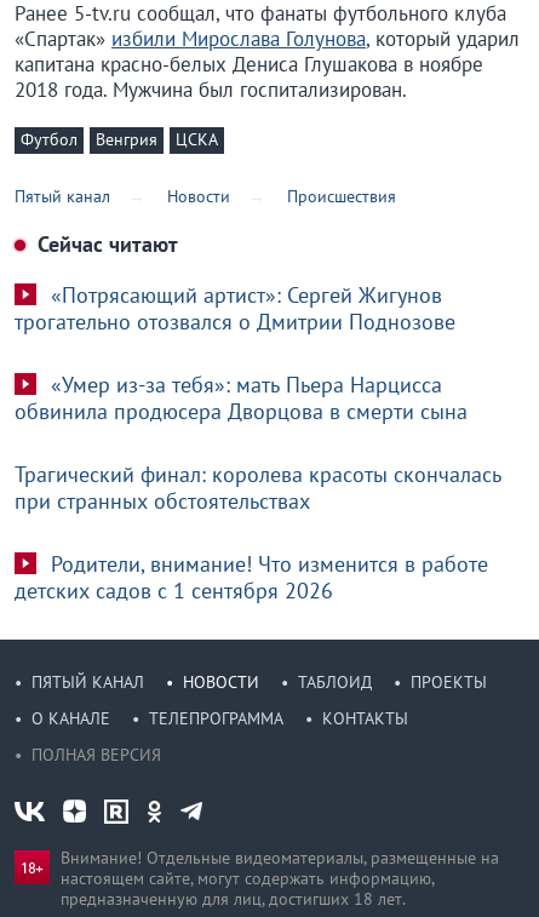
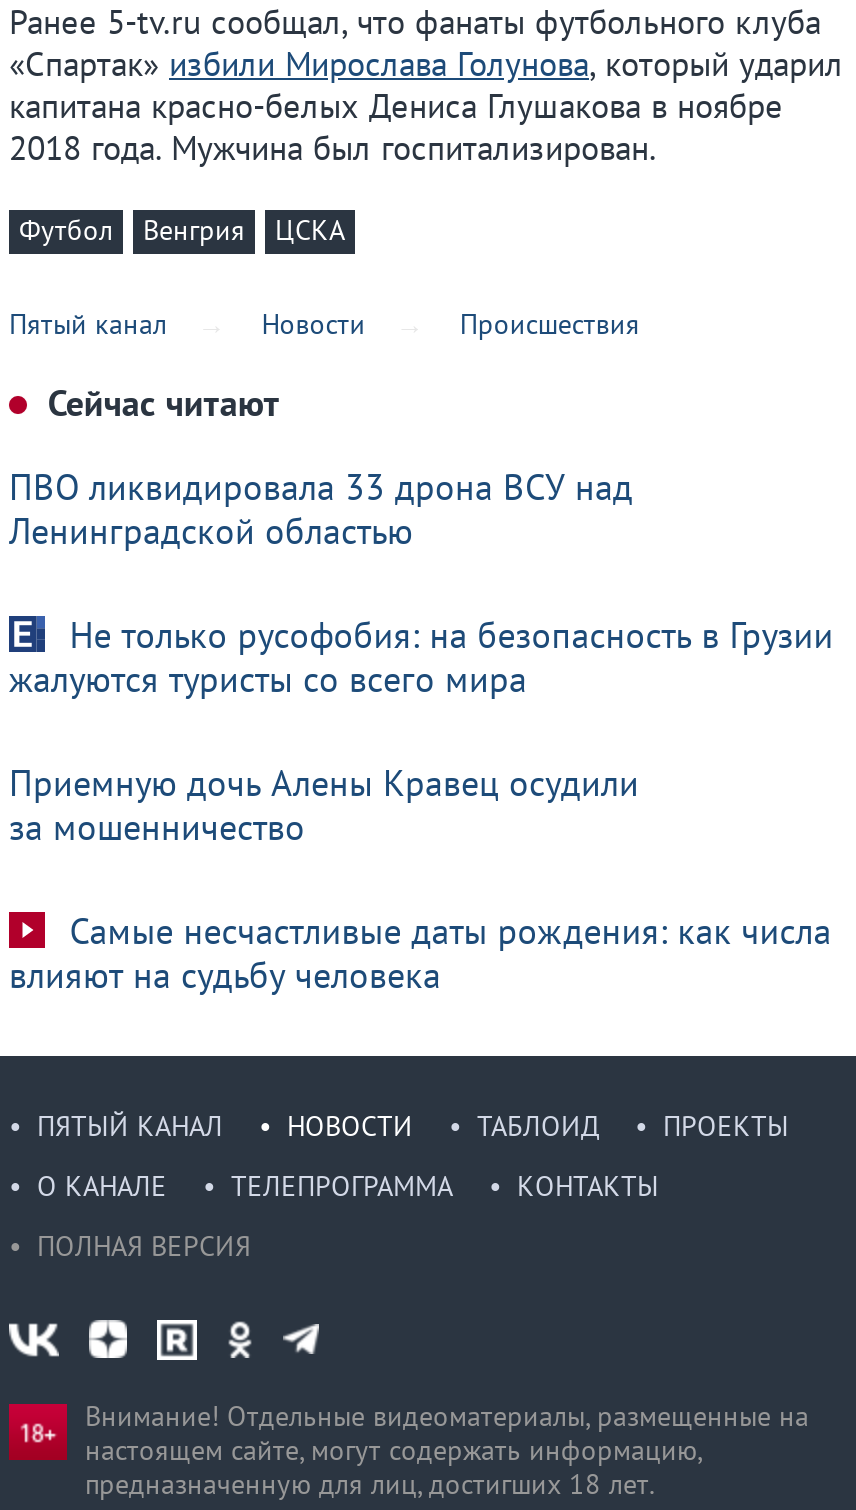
[15,281,455,335] «Потрясающий артист»: Сергей Жигунов | трогательно отозвался о Дмитрии Поднозове -> [9,464,633,554] ПВО ликвидировала 33 дрона ВСУ над | Ленинградской областью
[15,370,468,425] «Умер из-за тебя»: мать Пьера Нарцисса | обвинила продюсера Дворцова в смерти сына -> [9,612,833,702] Не только русофобия: на безопасность в Грузии | жалуются туристы со всего мира
[15,460,501,515] Трагический финал: королева красоты скончалась | при странных обстоятельствах -> [9,760,639,850] Приемную дочь Алены Кравец осудили | за мошенничество
[15,550,488,604] Родители, внимание! Что изменится в работе | детских садов с 1 сентября 2026 -> [9,908,831,998] Самые несчастливые даты рождения: как числа | влияют на судьбу человека

